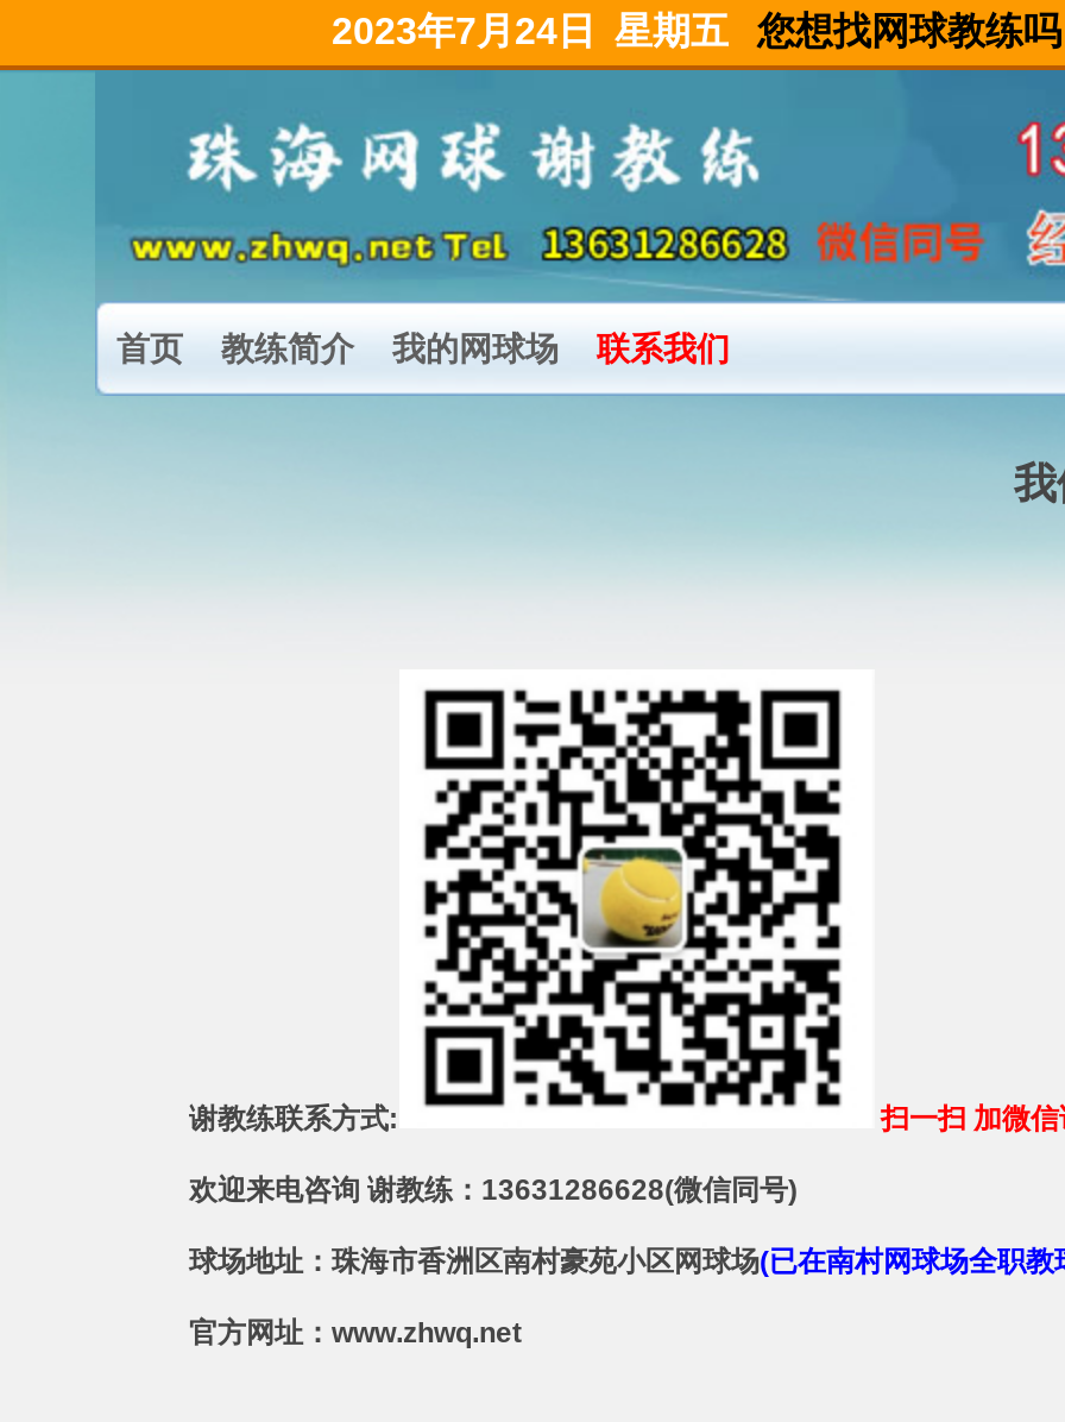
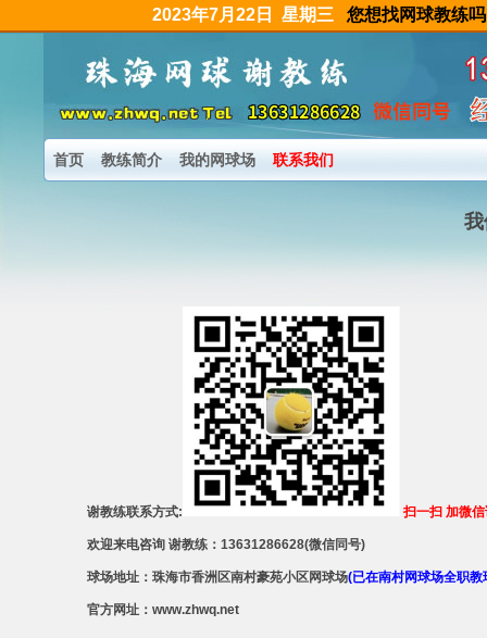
[332,11,729,51] 2023年7月24日 星期五 -> [152,5,333,24] 2023年7月22日 星期三

